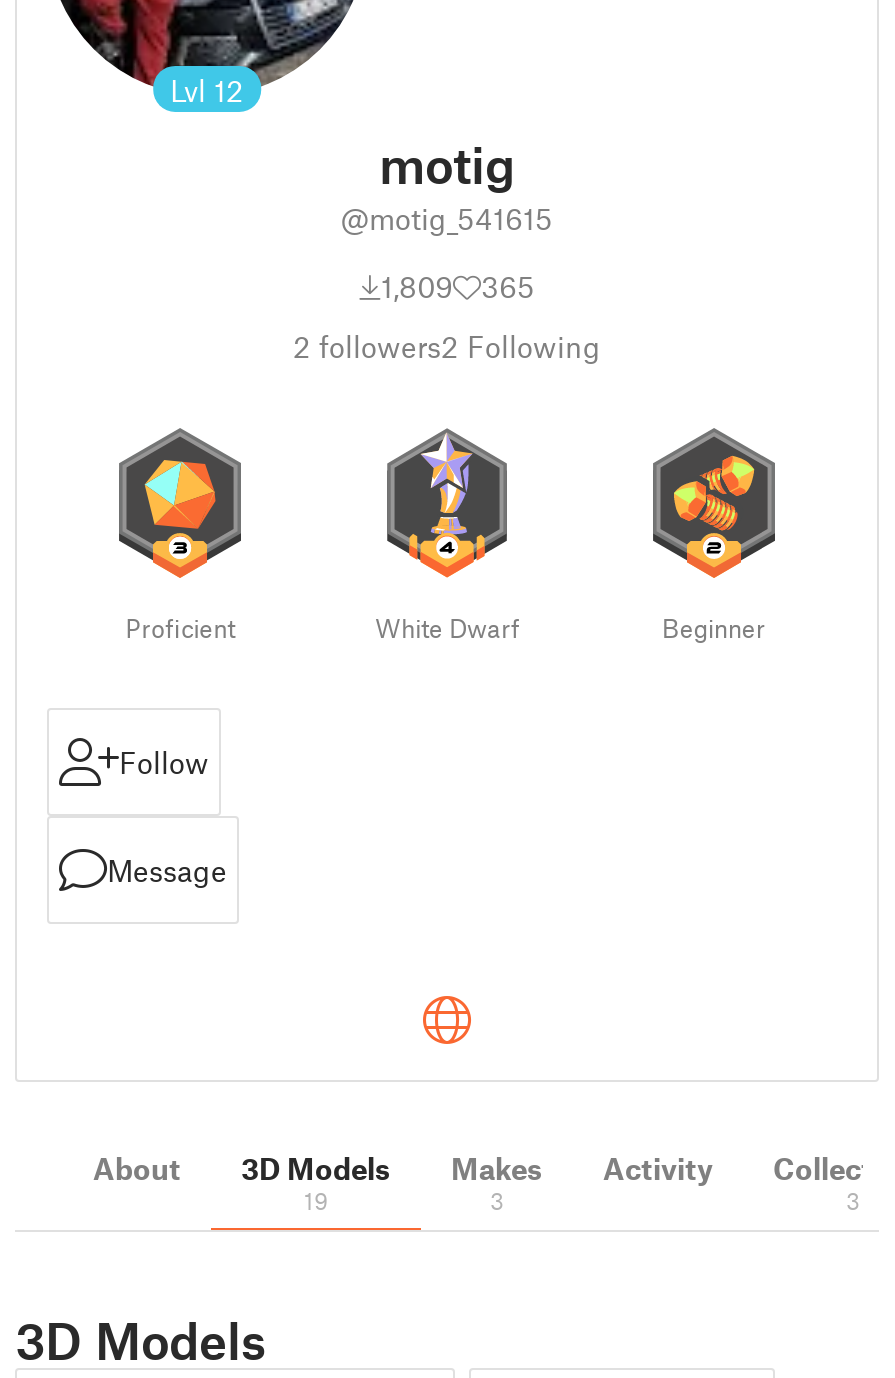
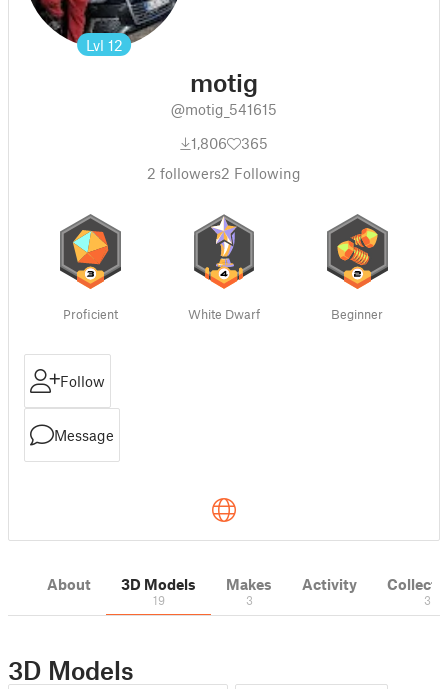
[381,268,535,304] 1,809 365 -> [191,134,268,152] 1,806 365

